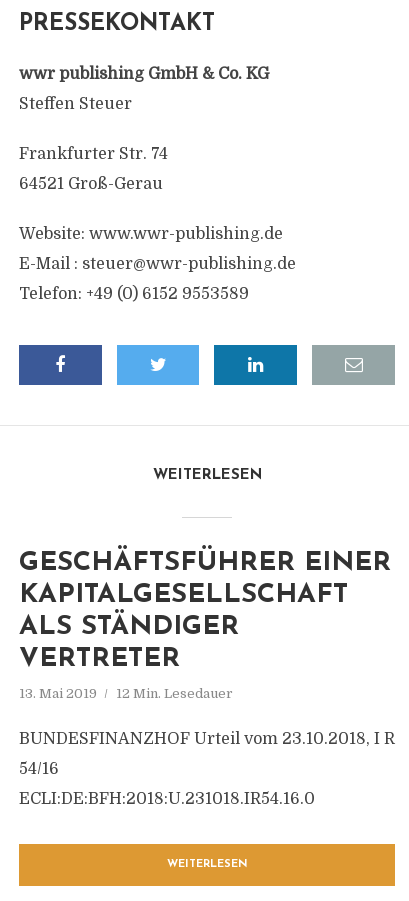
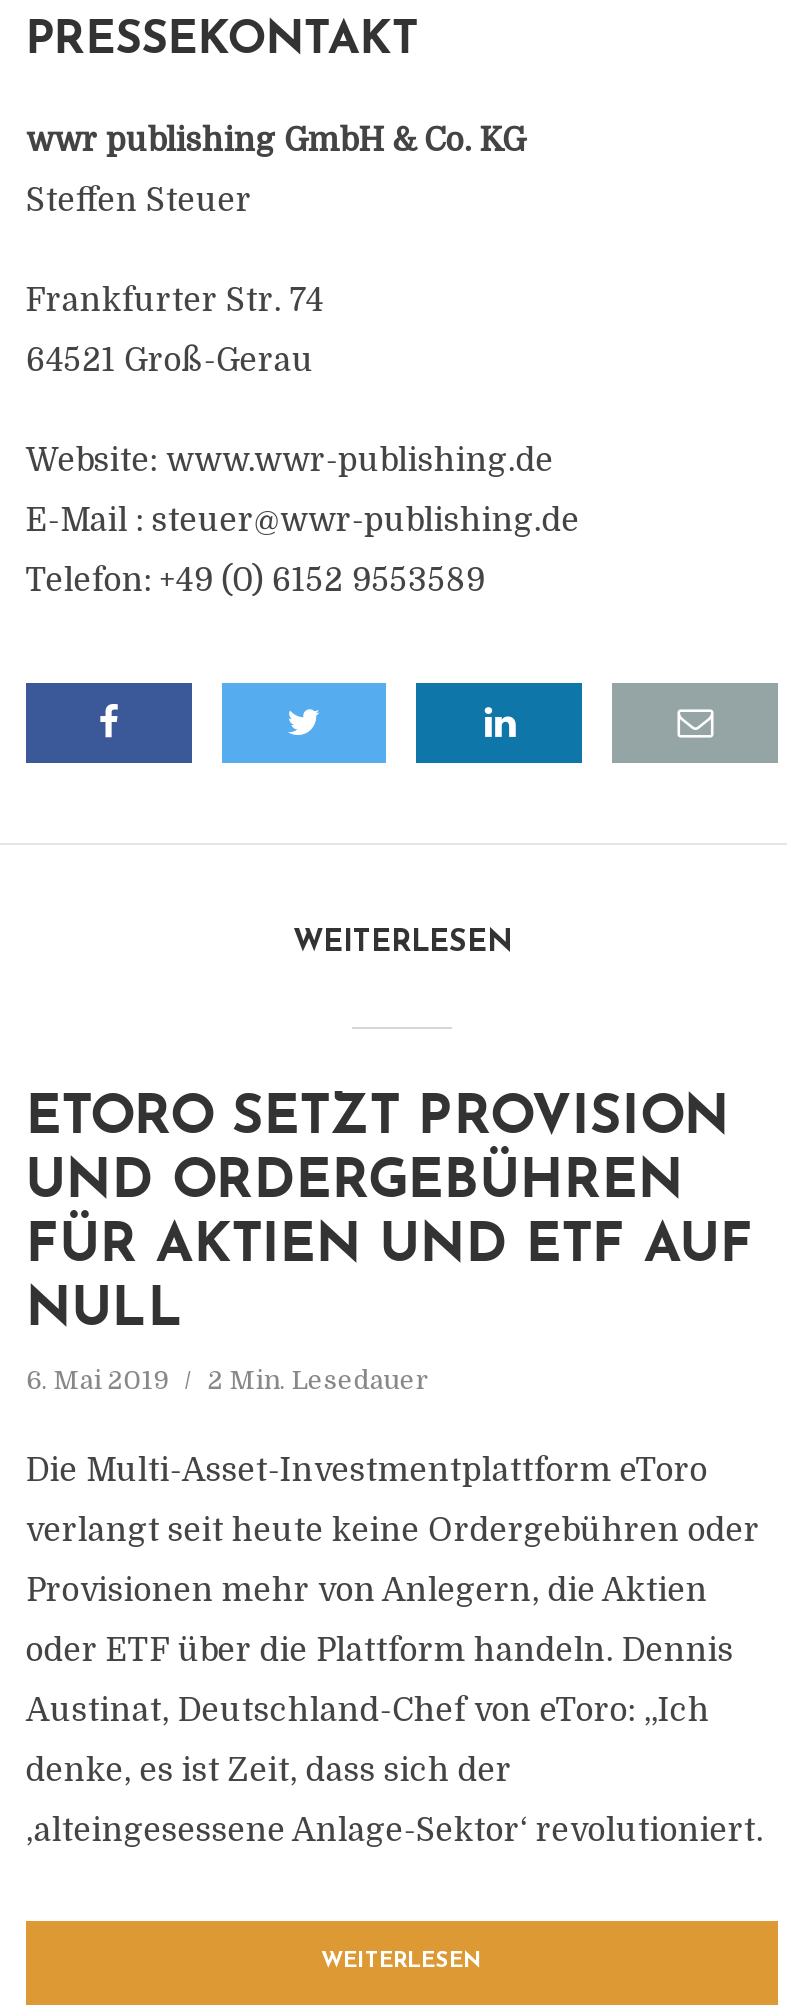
[19,550,395,808] GESCHÄFTSFÜHRER EINER | KAPITALGESELLSCHAFT | ALS STÄNDIGER | VERTRETER | 13. Mai 2019 | 12 Min. Lesedauer | BUNDESFINANZHOF Urteil vom 23.10.2018, I R | 54/16 | ECLI:DE:BFH:2018:U.231018.IR54.16.0 -> [26,1093,764,1849] ETORO SETZT PROVISION | UND ORDERGEBÜHREN | FÜR AKTIEN UND ETF AUF | NULL | 6. Mai 2019 | 2 Min. Lesedauer | Die Multi-Asset-Investmentplattform eToro | verlangt seit heute keine Ordergebühren oder | Provisionen mehr von Anlegern, die Aktien | oder ETF über die Plattform handeln. Dennis | Austinat, Deutschland-Chef von eToro: „Ich | denke, es ist Zeit, dass sich der | ‚alteingesessene Anlage-Sektor‘ revolutioniert.

